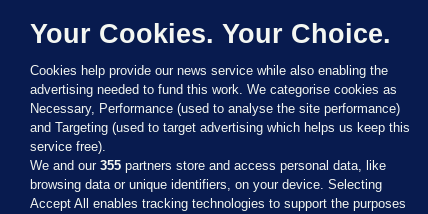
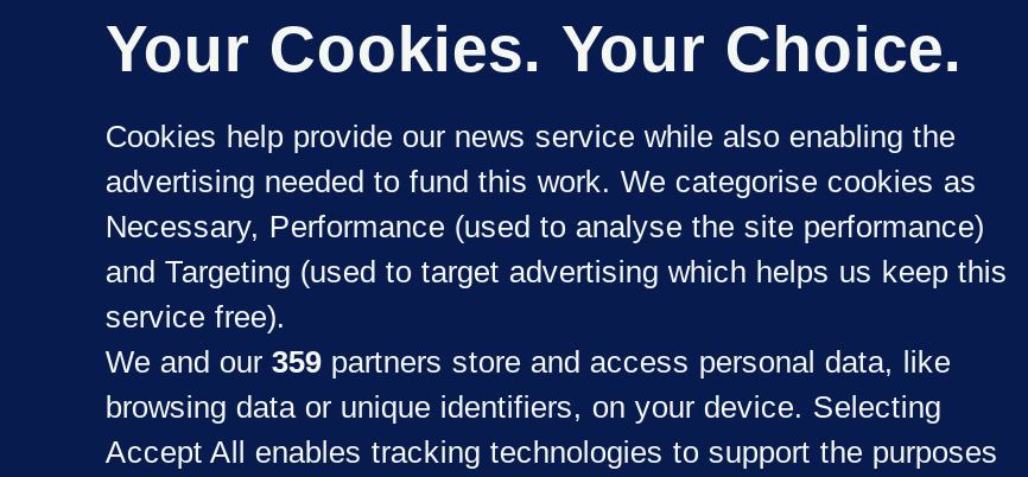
[30,158,386,173] We and our 355 partners store and access personal data, like -> [105,344,951,380] We and our 359 partners store and access personal data, like

